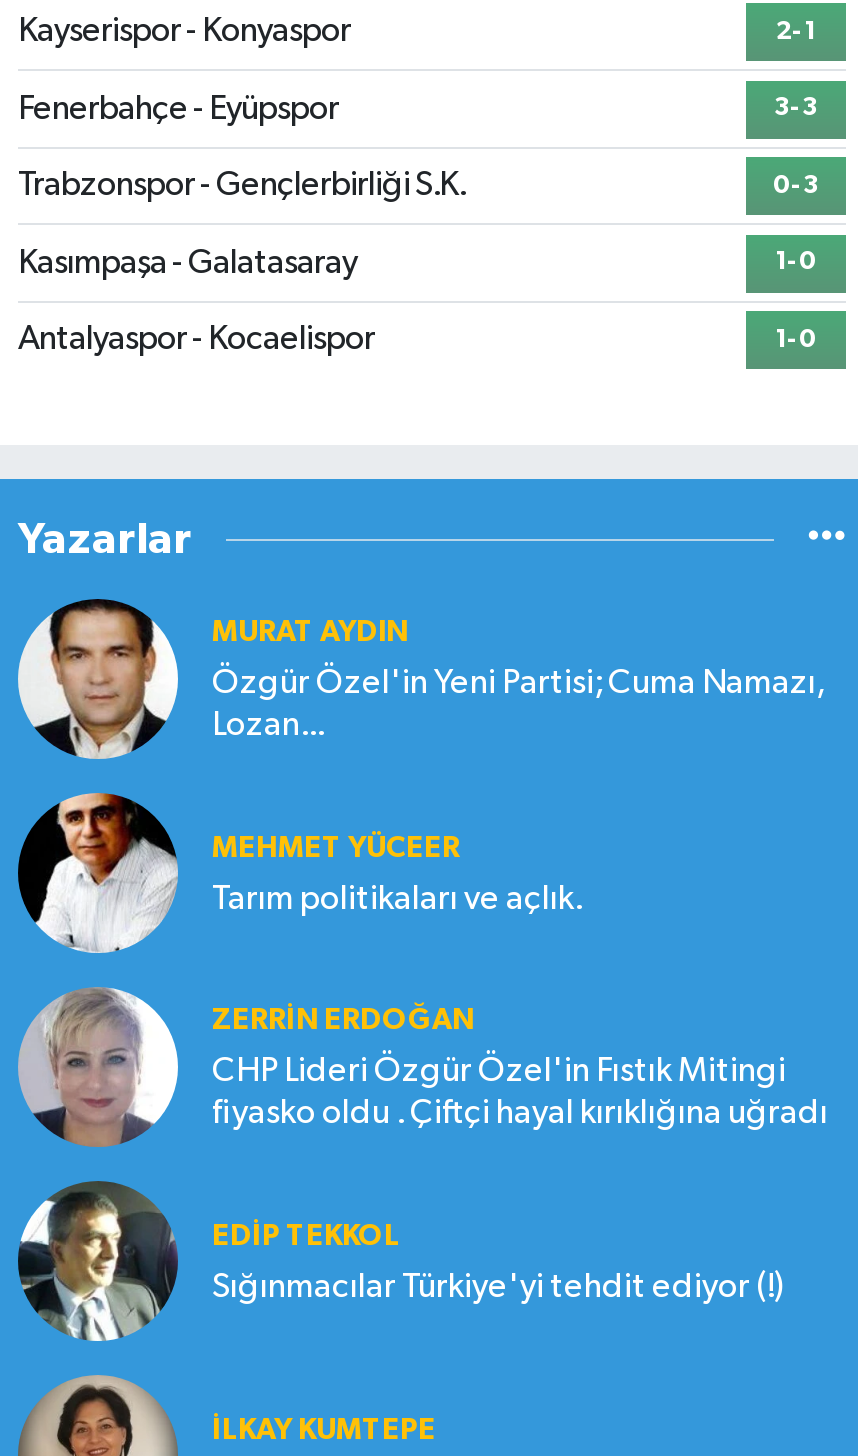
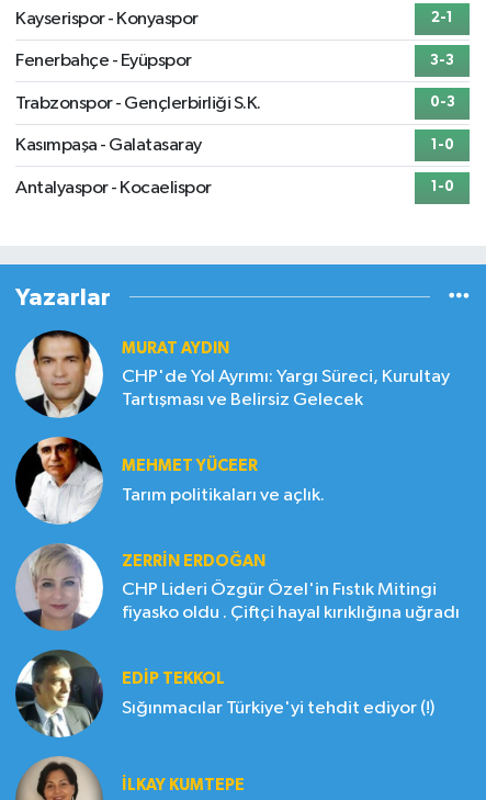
[212,668,826,744] Özgür Özel'in Yeni Partisi; Cuma Namazı, | Lozan... -> [122,368,450,409] CHP'de Yol Ayrımı: Yargı Süreci, Kurultay | Tartışması ve Belirsiz Gelecek

